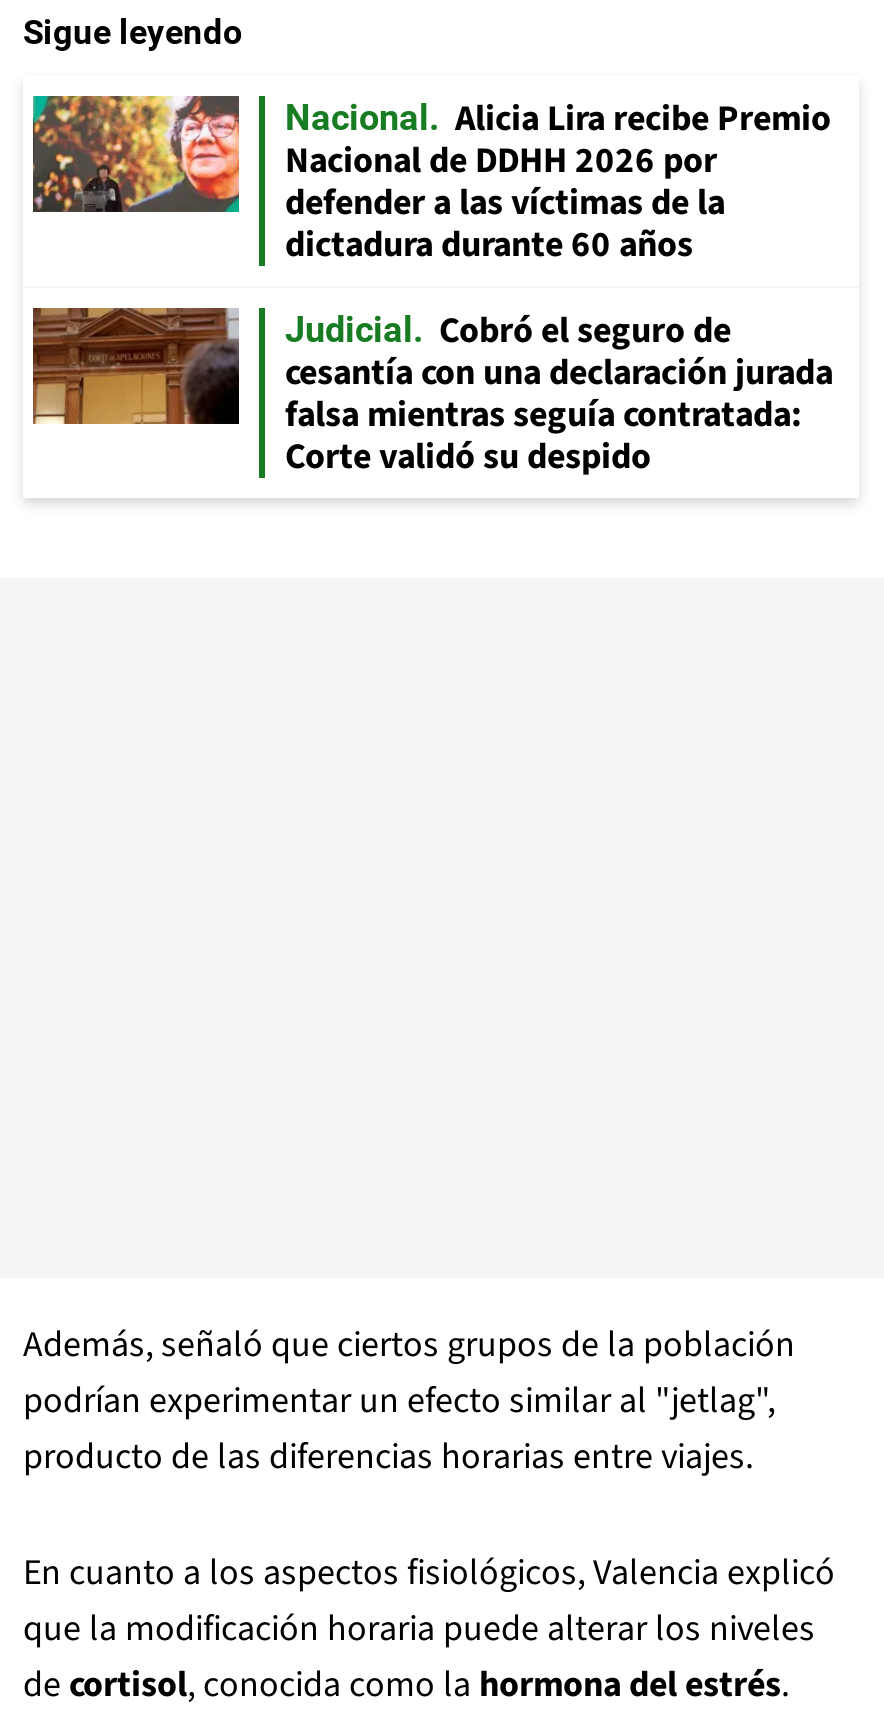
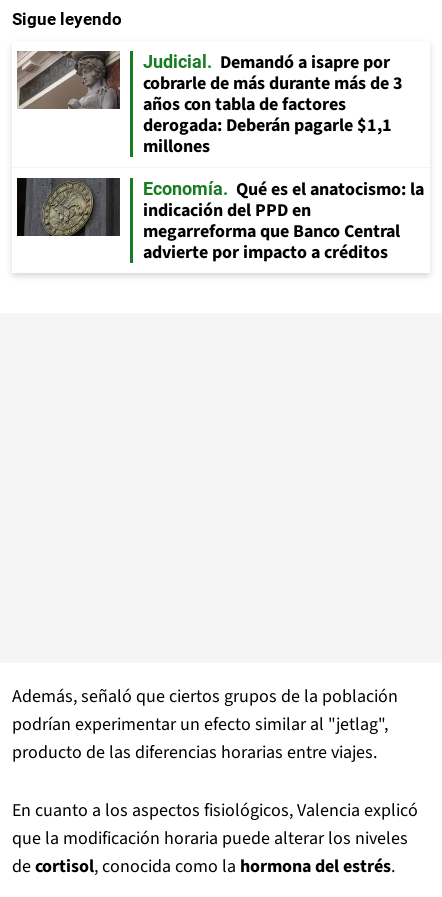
[31,95,241,215] [image] -> [16,50,121,110] [image]
[285,94,831,270] Nacional | Alicia Lira recibe Premio | Nacional de DDHH 2026 por | defender a las víctimas de la | dictadura durante 60 años -> none
[33,306,833,482] [image] | Cobró el seguro de | cesantía con una declaración jurada | falsa mientras seguía contratada: | Corte validó su despido -> [16,50,424,265] [image] | Demandó a isapre por | cobrarle de más durante más de 3 | años con tabla de factores | derogada: Deberán pagarle $1,1 | millones | Economía | Qué es el anatocismo: la | indicación del PPD en | megarreforma que Banco Central | advierte por impacto a créditos
moved [285,308,413,350] -> [143,51,207,72]: Judicial

